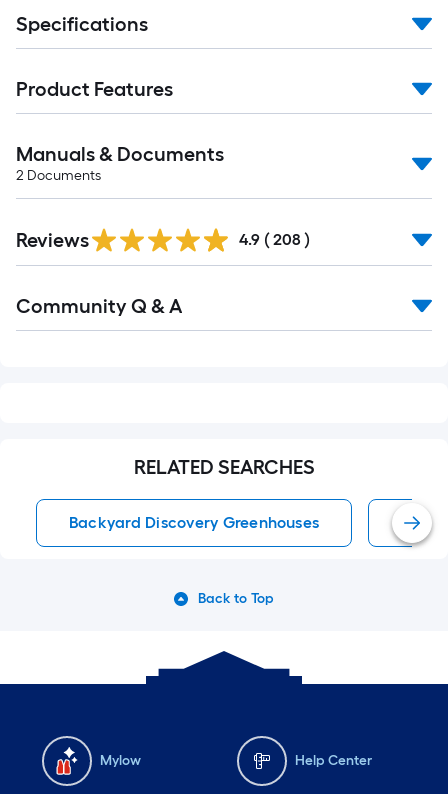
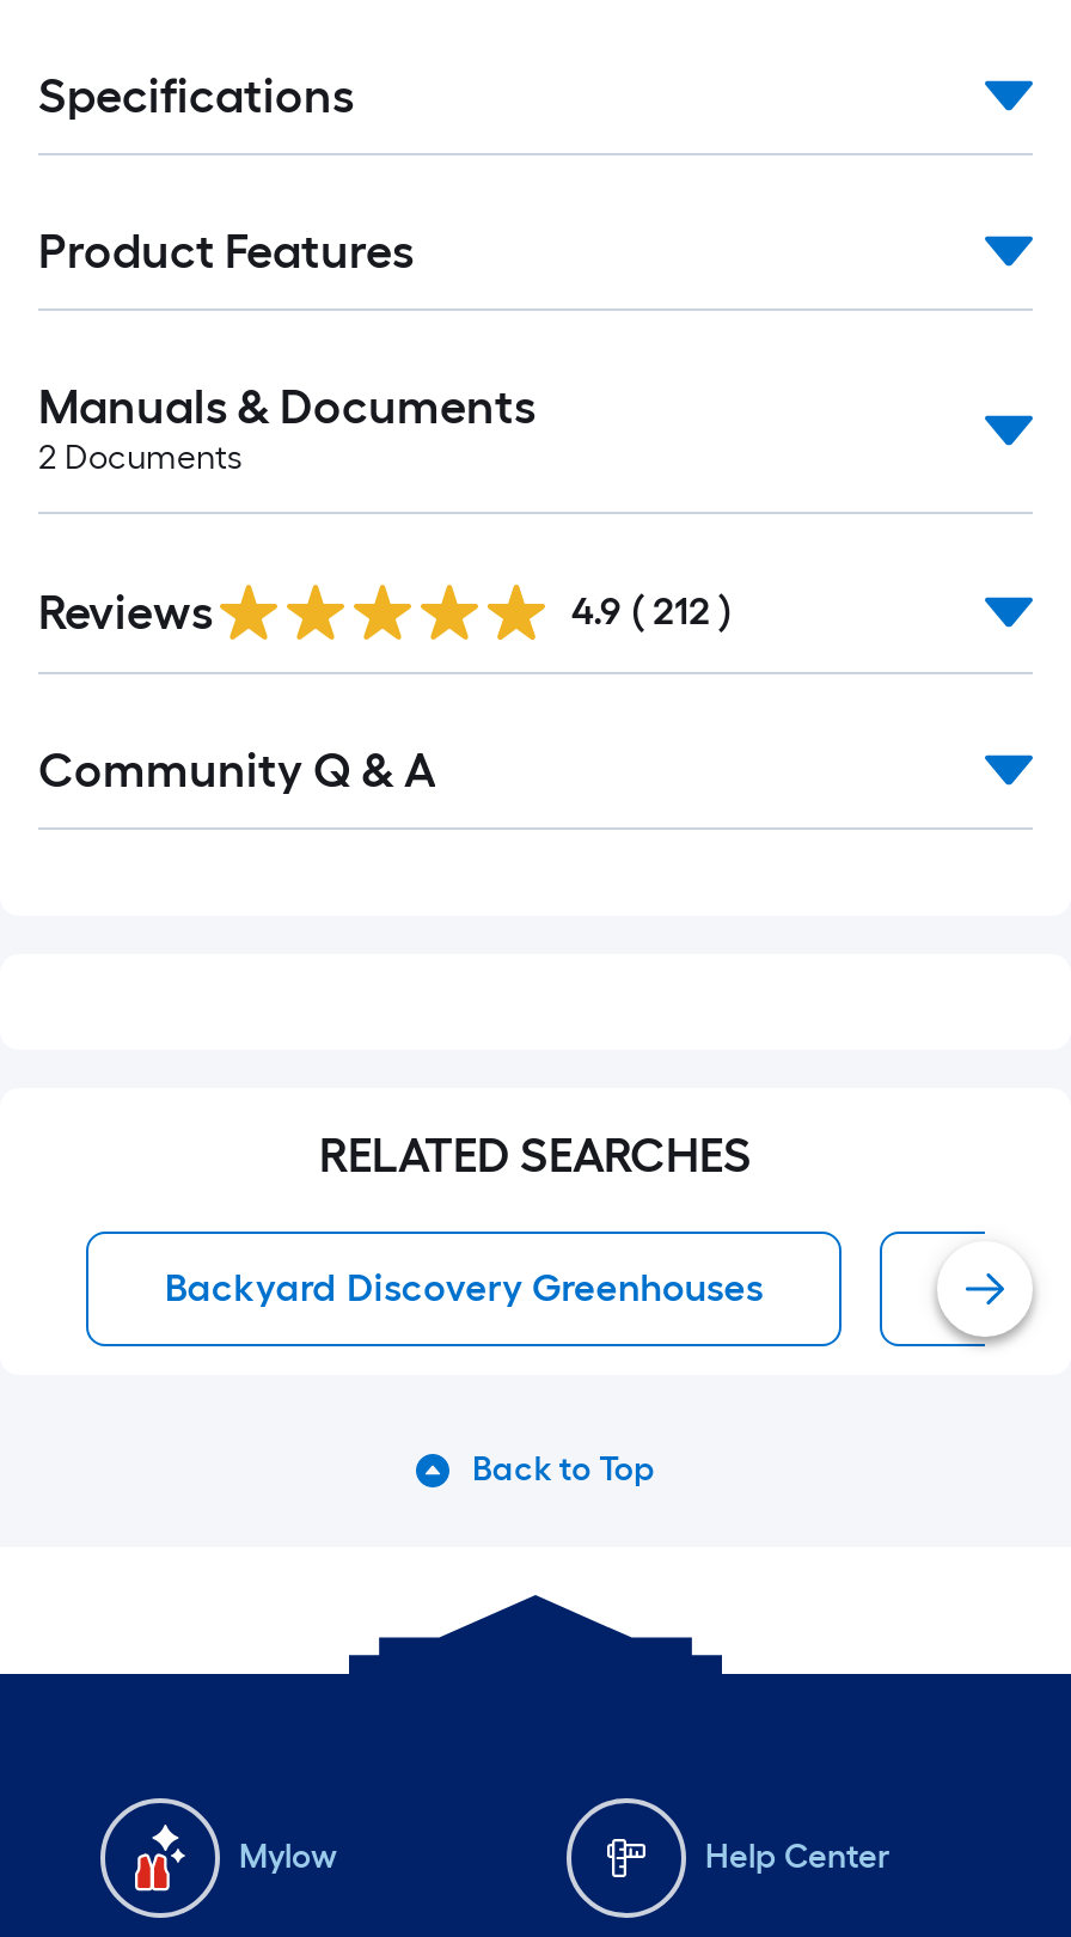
[239,230,310,249] 4.9 ( 208 ) -> [571,588,732,634] 4.9 ( 212 )

